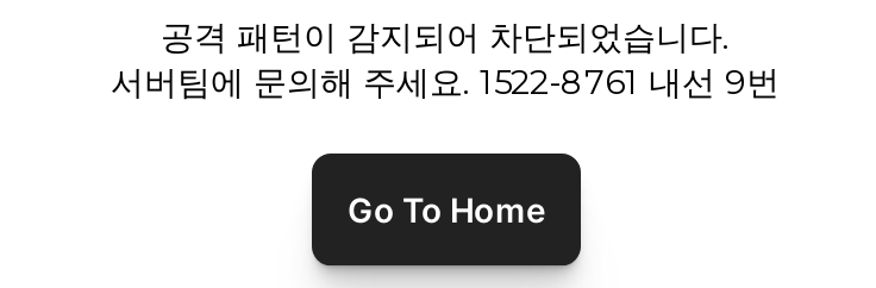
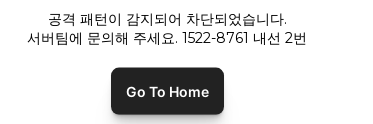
[111,61,780,104] 서버팀에 문의해 주세요. 1522-8761 내선 9번 -> [27,28,307,46] 서버팀에 문의해 주세요. 1522-8761 내선 2번

